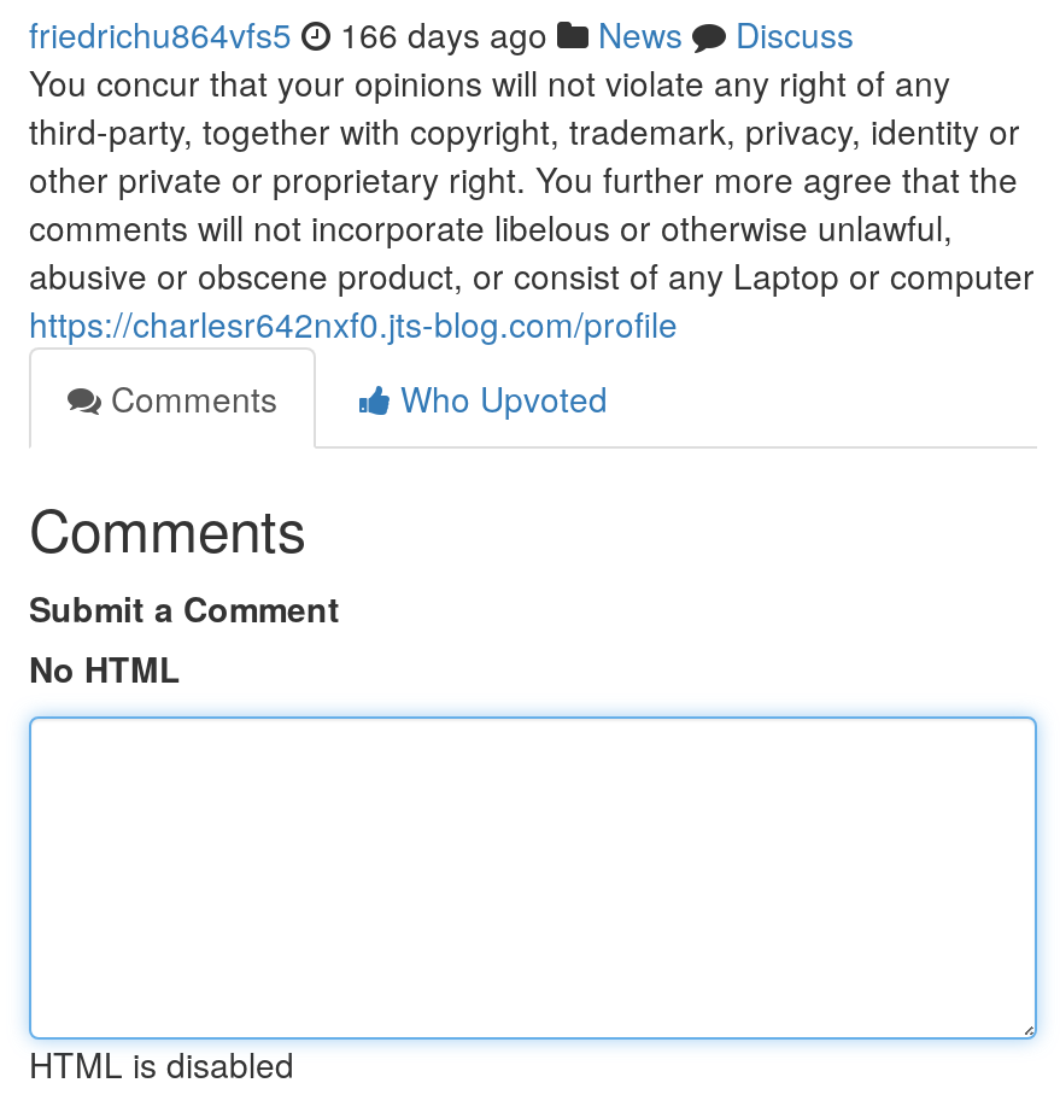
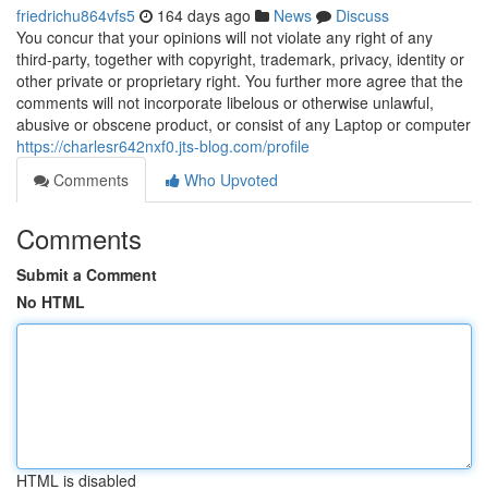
[29,10,854,58] friedrichu864vfs5 166 days ago News Discuss -> [16,4,389,26] friedrichu864vfs5 164 days ago News Discuss

